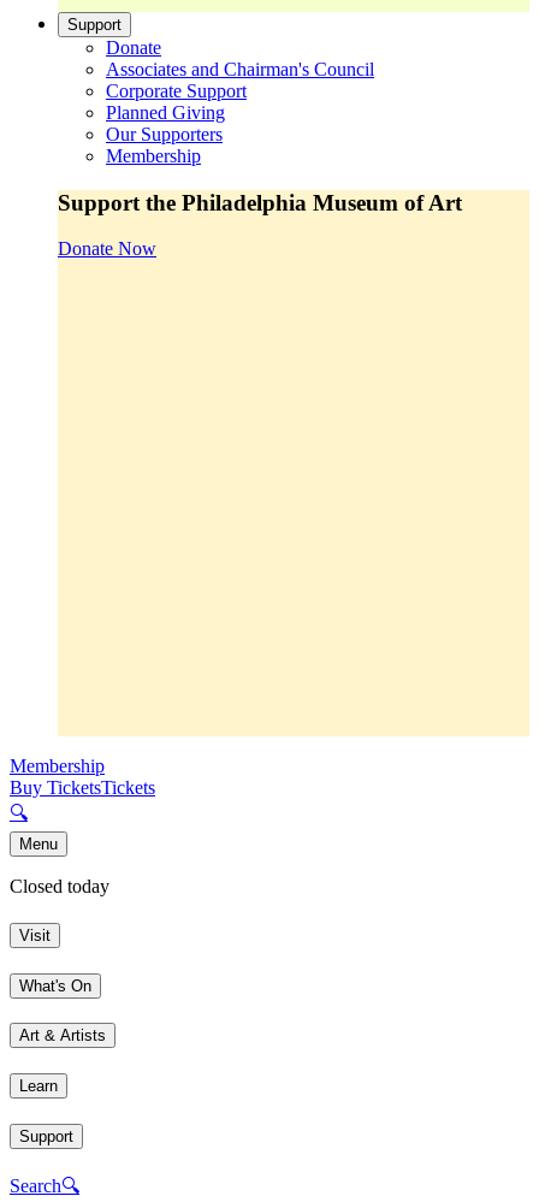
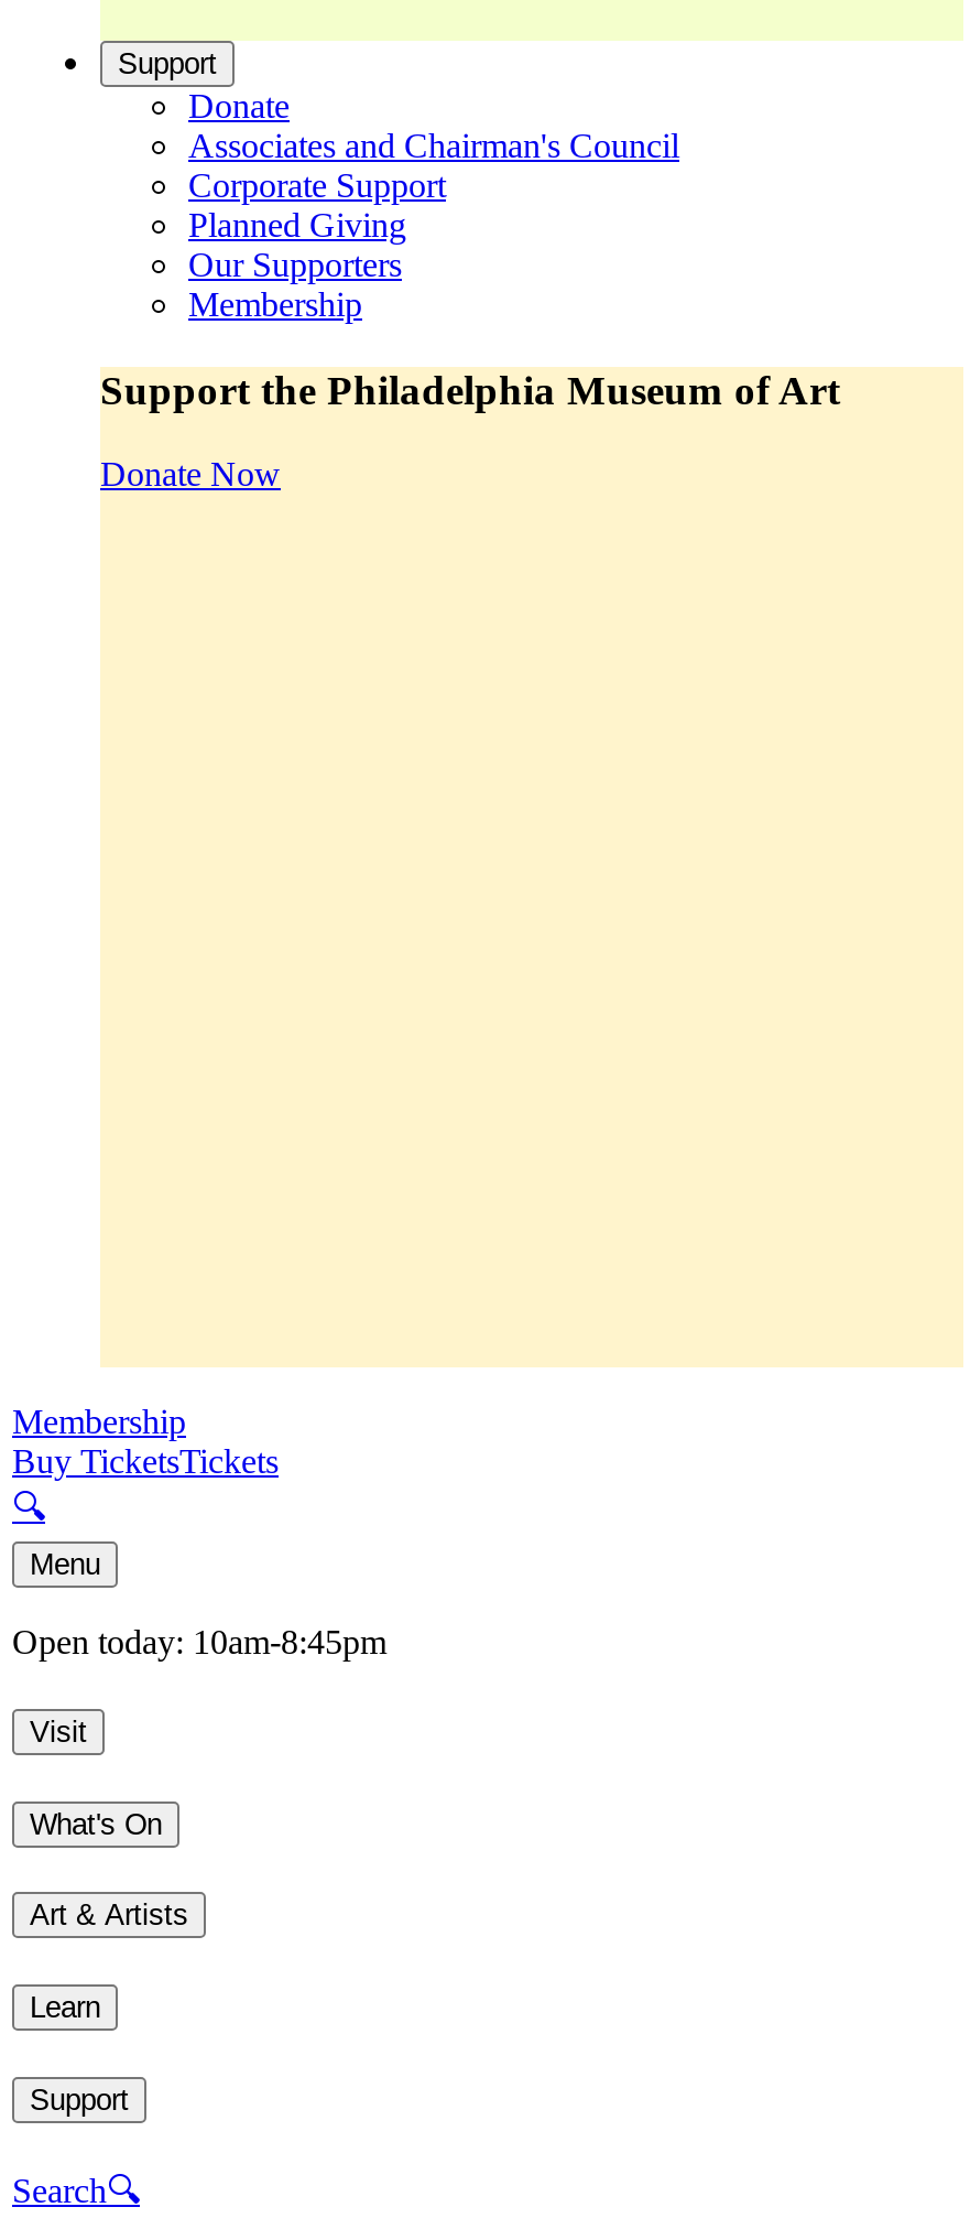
[10,876,109,897] Closed today -> [12,1624,386,1661] Open today: 10am-8:45pm

